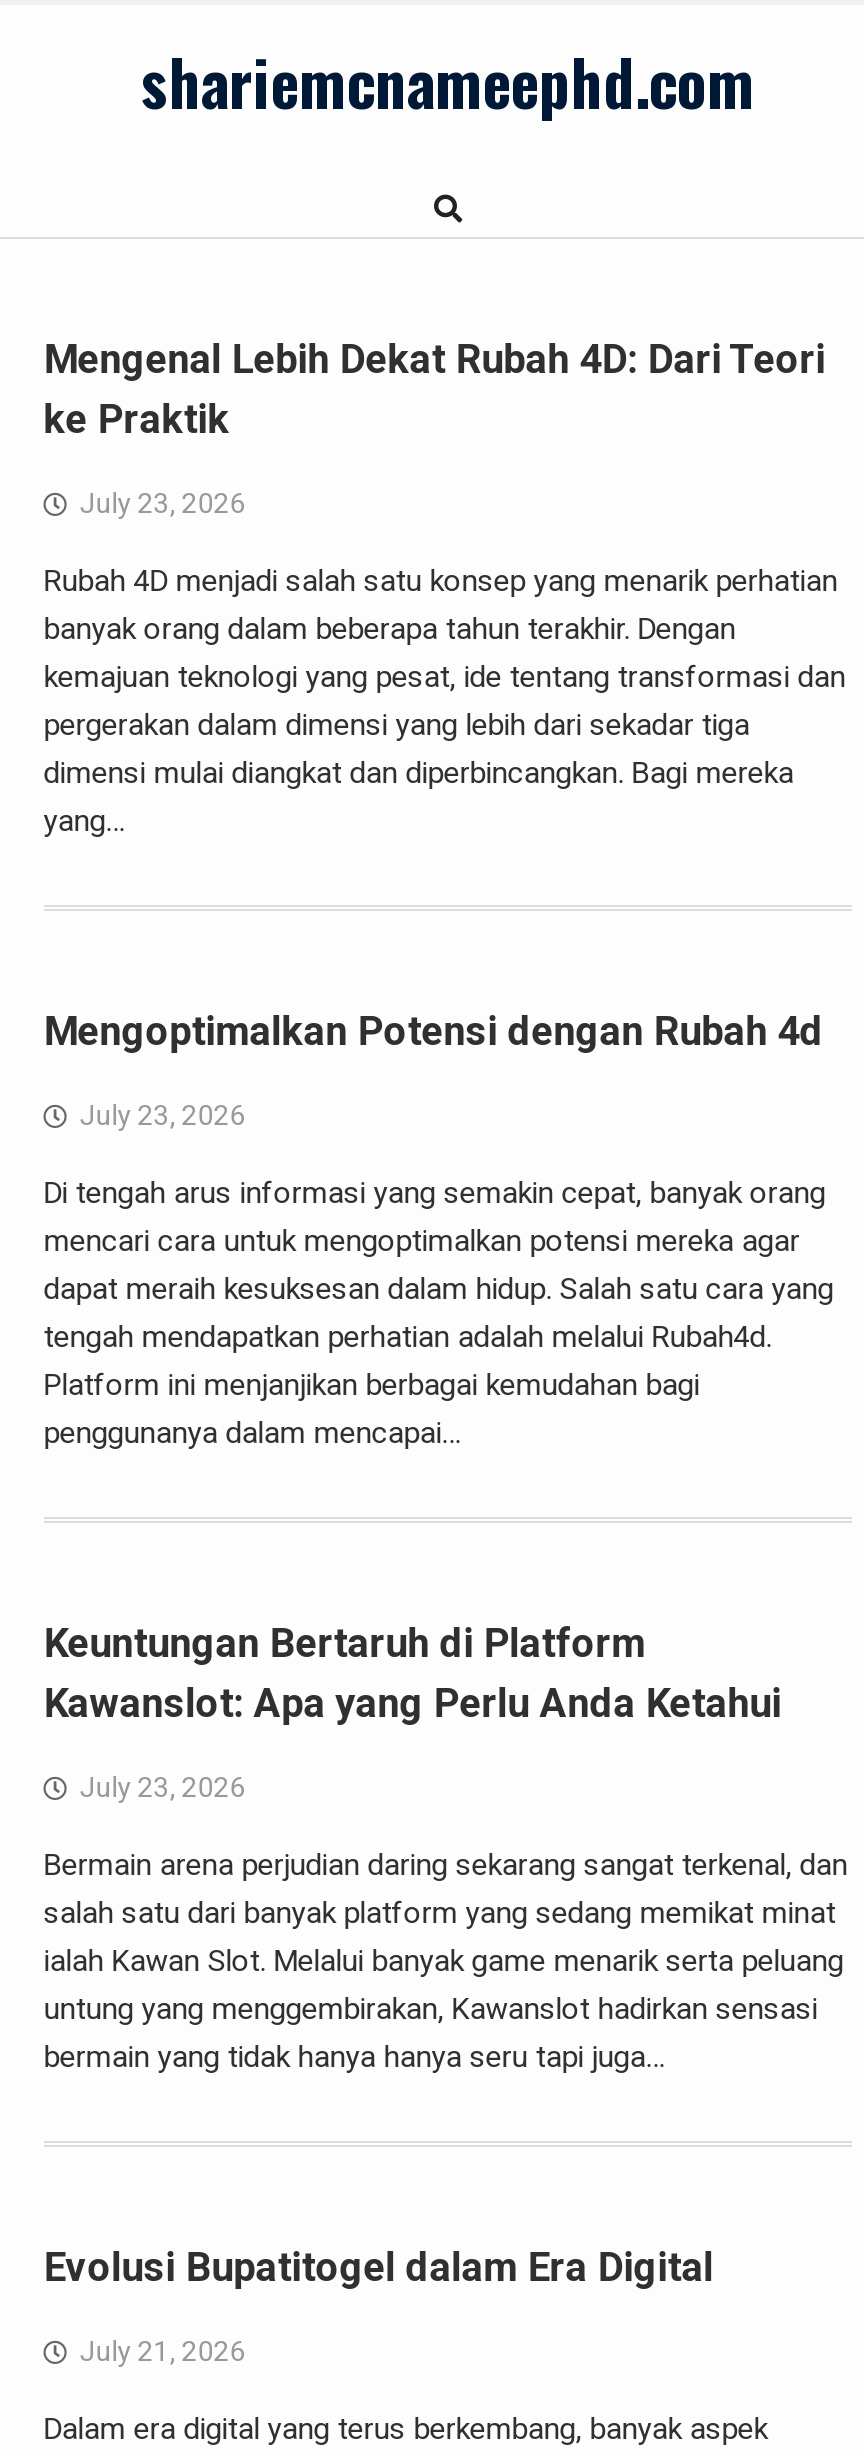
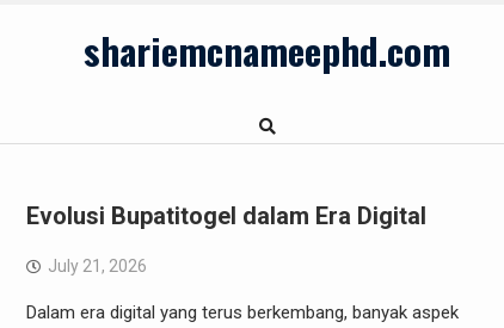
[43,335,845,839] Mengenal Lebih Dekat Rubah 4D: Dari Teori | ke Praktik | July 23, 2026 | Rubah 4D menjadi salah satu konsep yang menarik perhatian | banyak orang dalam beberapa tahun terakhir. Dengan | kemajuan teknologi yang pesat, ide tentang transformasi dan | pergerakan dalam dimensi yang lebih dari sekadar tiga | dimensi mulai diangkat dan diperbincangkan. Bagi mereka | yang… -> none
[43,1007,833,1451] Mengoptimalkan Potensi dengan Rubah 4d | July 23, 2026 | Di tengah arus informasi yang semakin cepat, banyak orang | mencari cara untuk mengoptimalkan potensi mereka agar | dapat meraih kesuksesan dalam hidup. Salah satu cara yang | tengah mendapatkan perhatian adalah melalui Rubah4d. | Platform ini menjanjikan berbagai kemudahan bagi | penggunanya dalam mencapai… -> none
[43,1619,847,2075] Keuntungan Bertaruh di Platform | Kawanslot: Apa yang Perlu Anda Ketahui | July 23, 2026 | Bermain arena perjudian daring sekarang sangat terkenal, dan | salah satu dari banyak platform yang sedang memikat minat | ialah Kawan Slot. Melalui banyak game menarik serta peluang | untung yang menggembirakan, Kawanslot hadirkan sensasi | bermain yang tidak hanya hanya seru tapi juga… -> none

